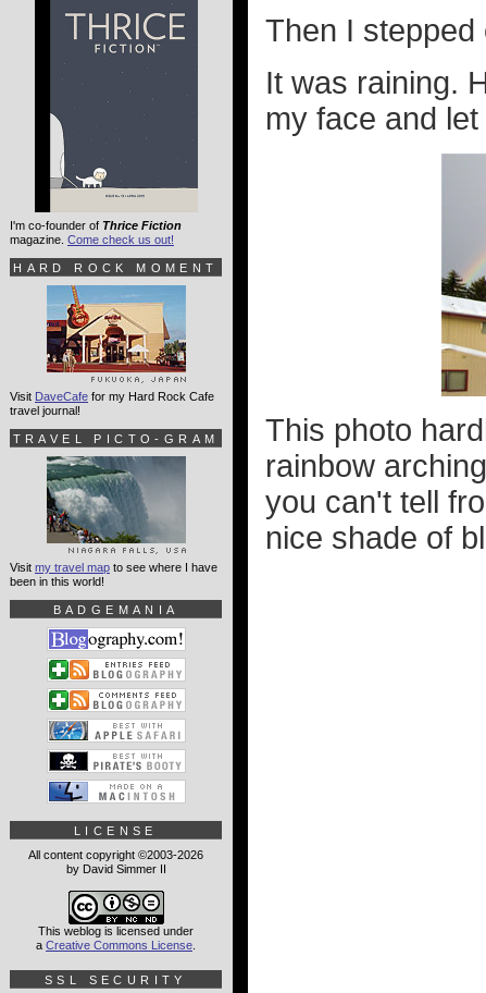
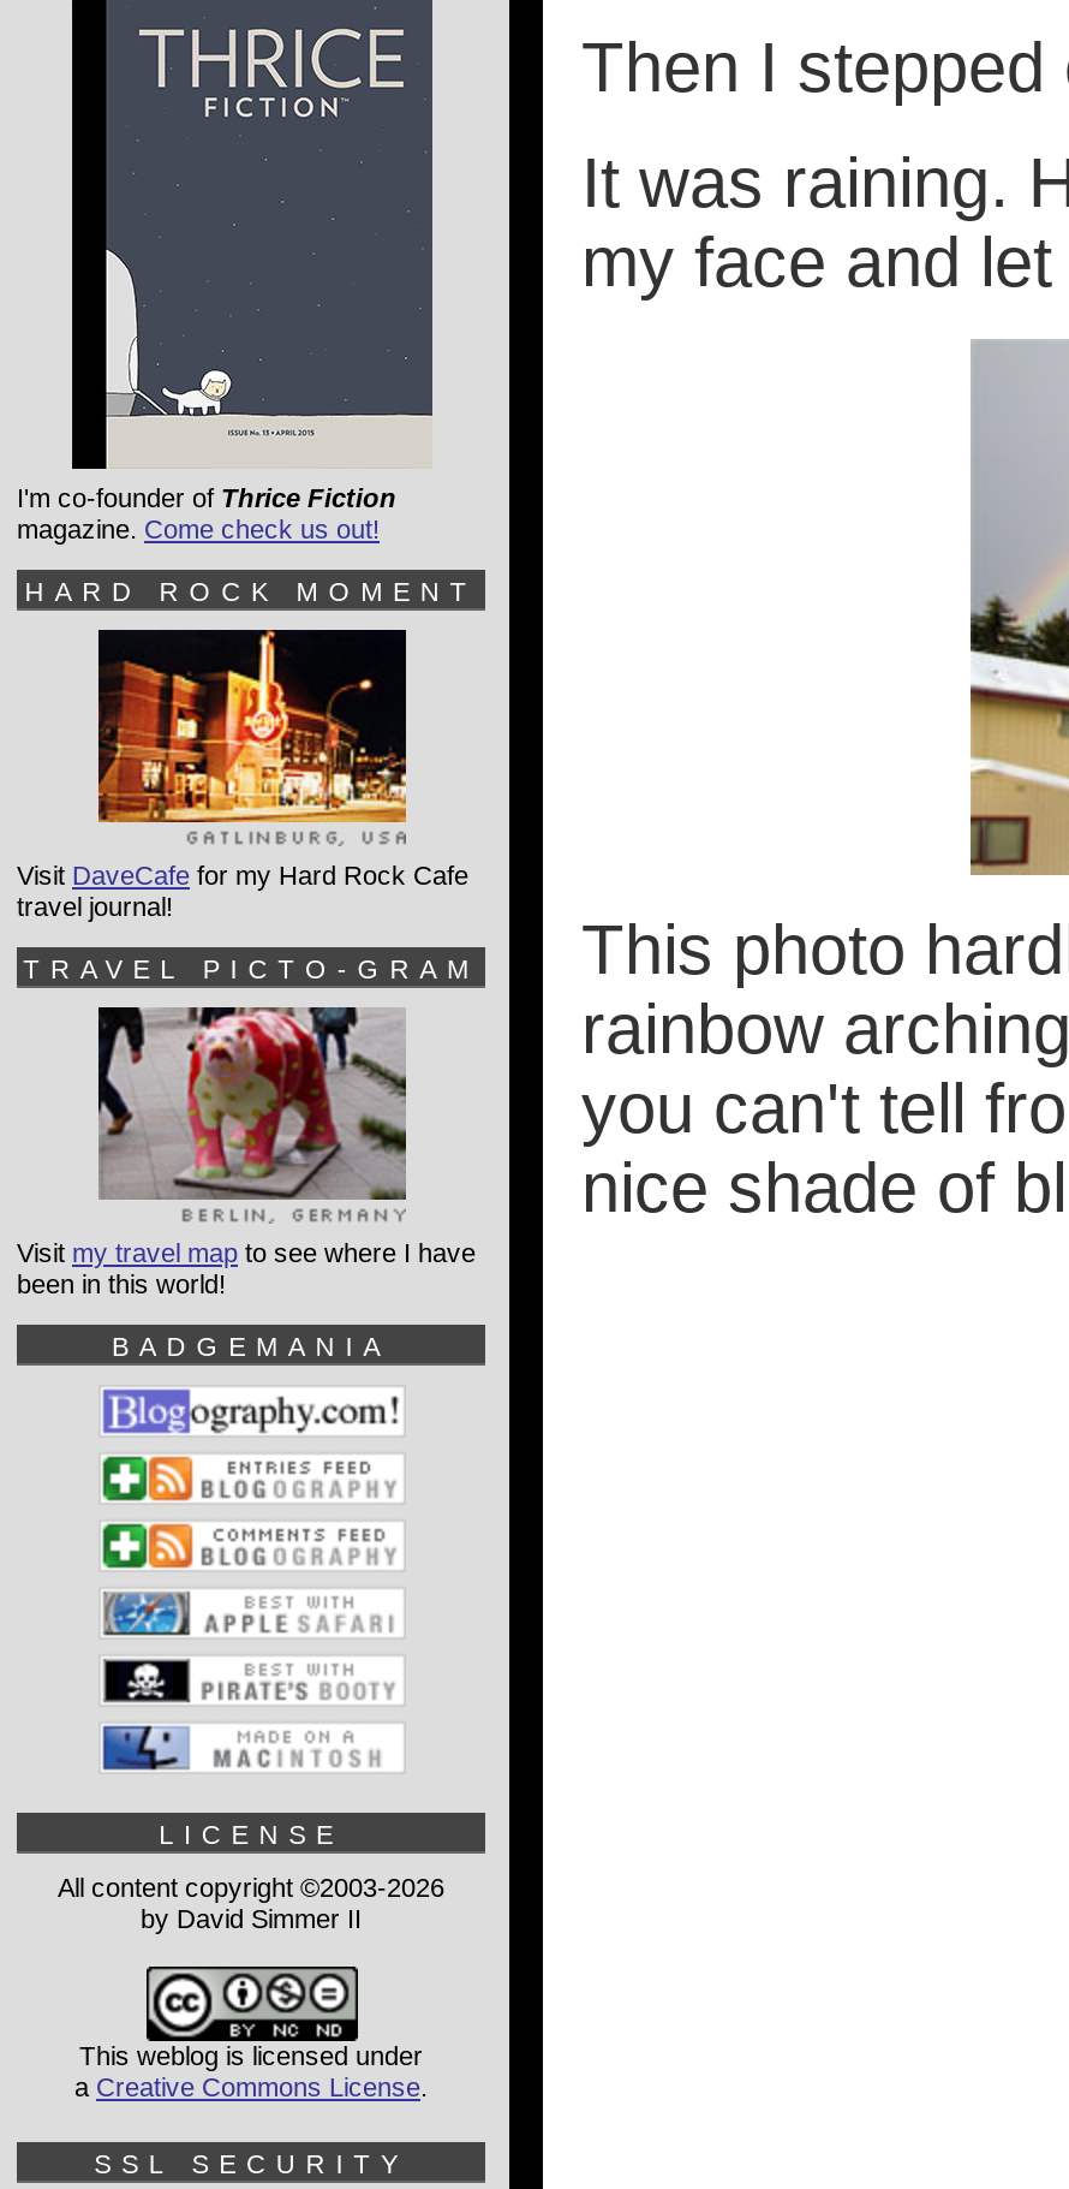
[46,285,187,382] [image] -> [96,627,408,844] [image]
[47,456,186,553] [image] -> [98,1005,406,1219] [image]

